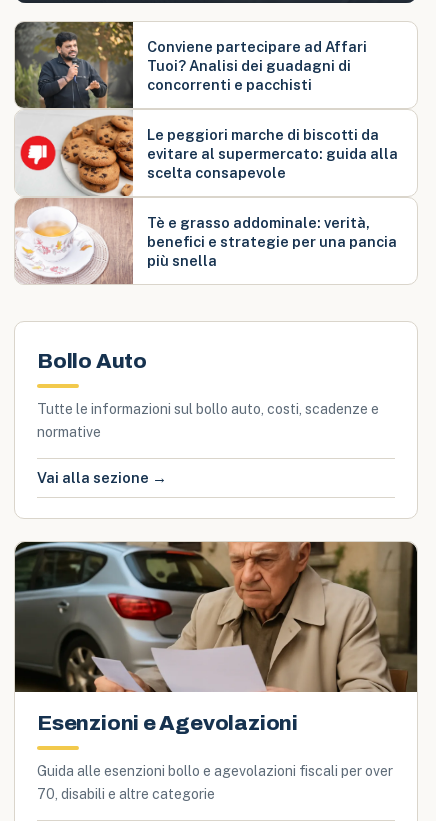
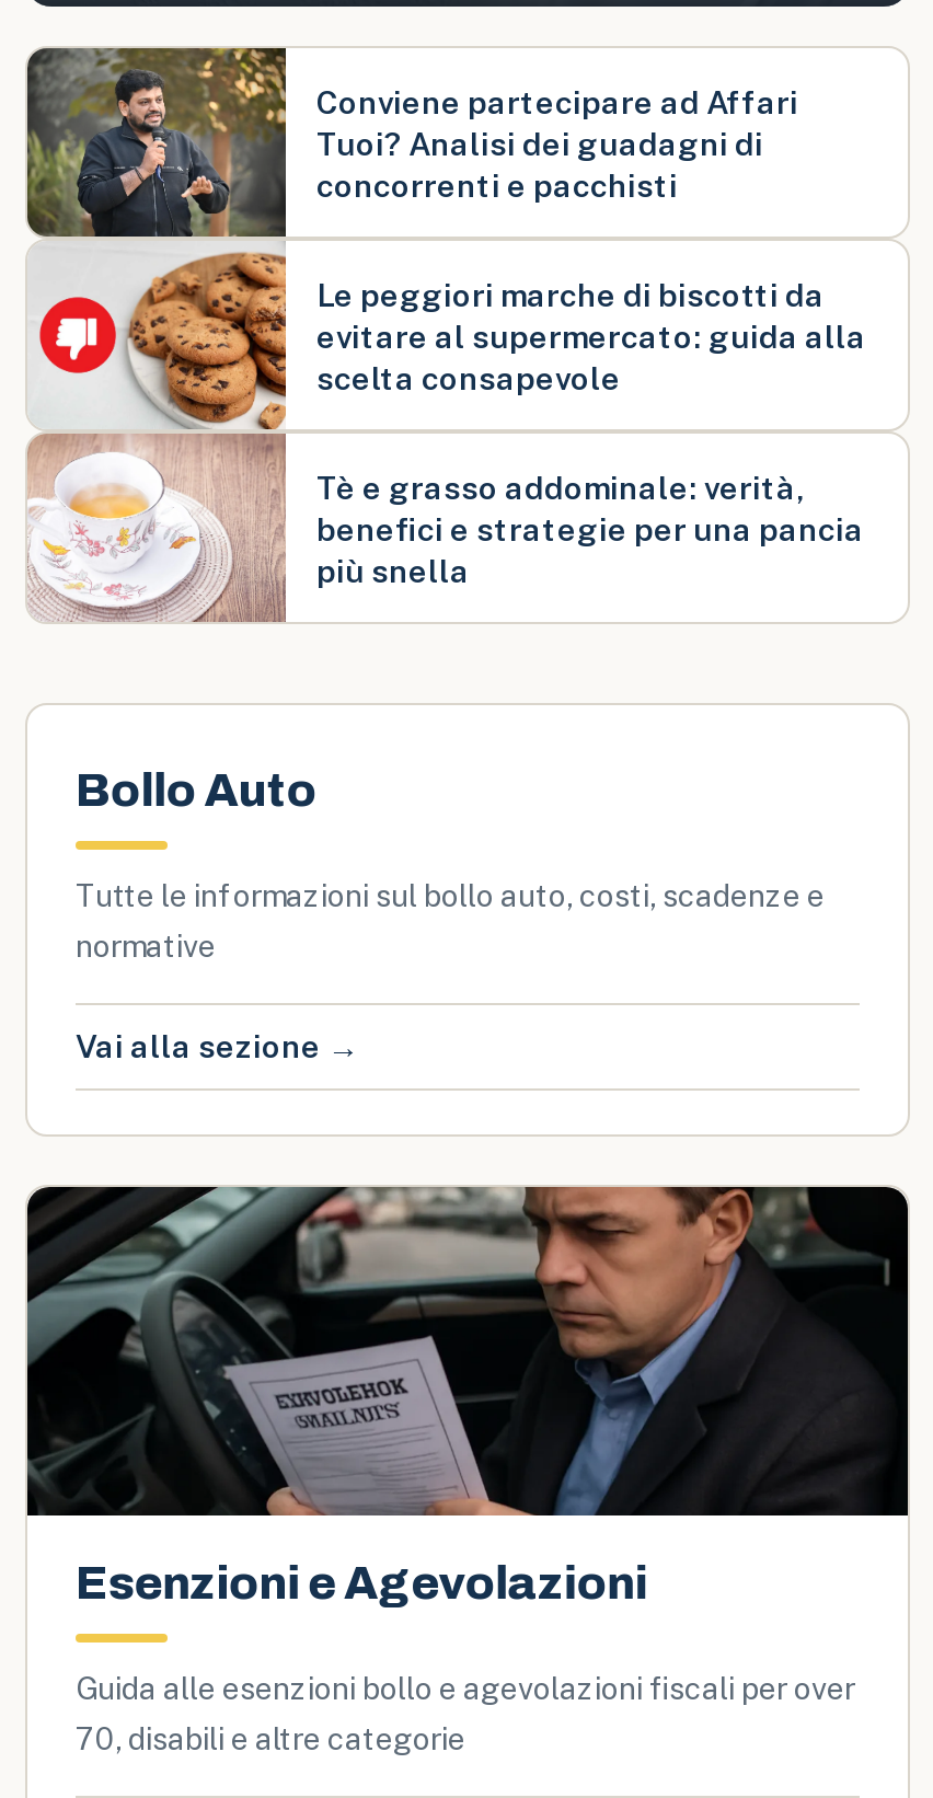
[14,541,417,693] [image] -> [27,1185,906,1518] [image]

